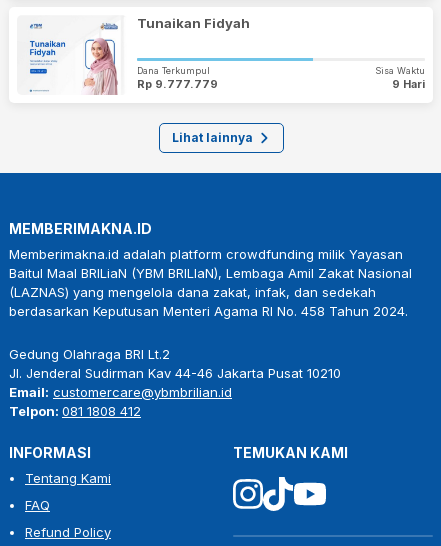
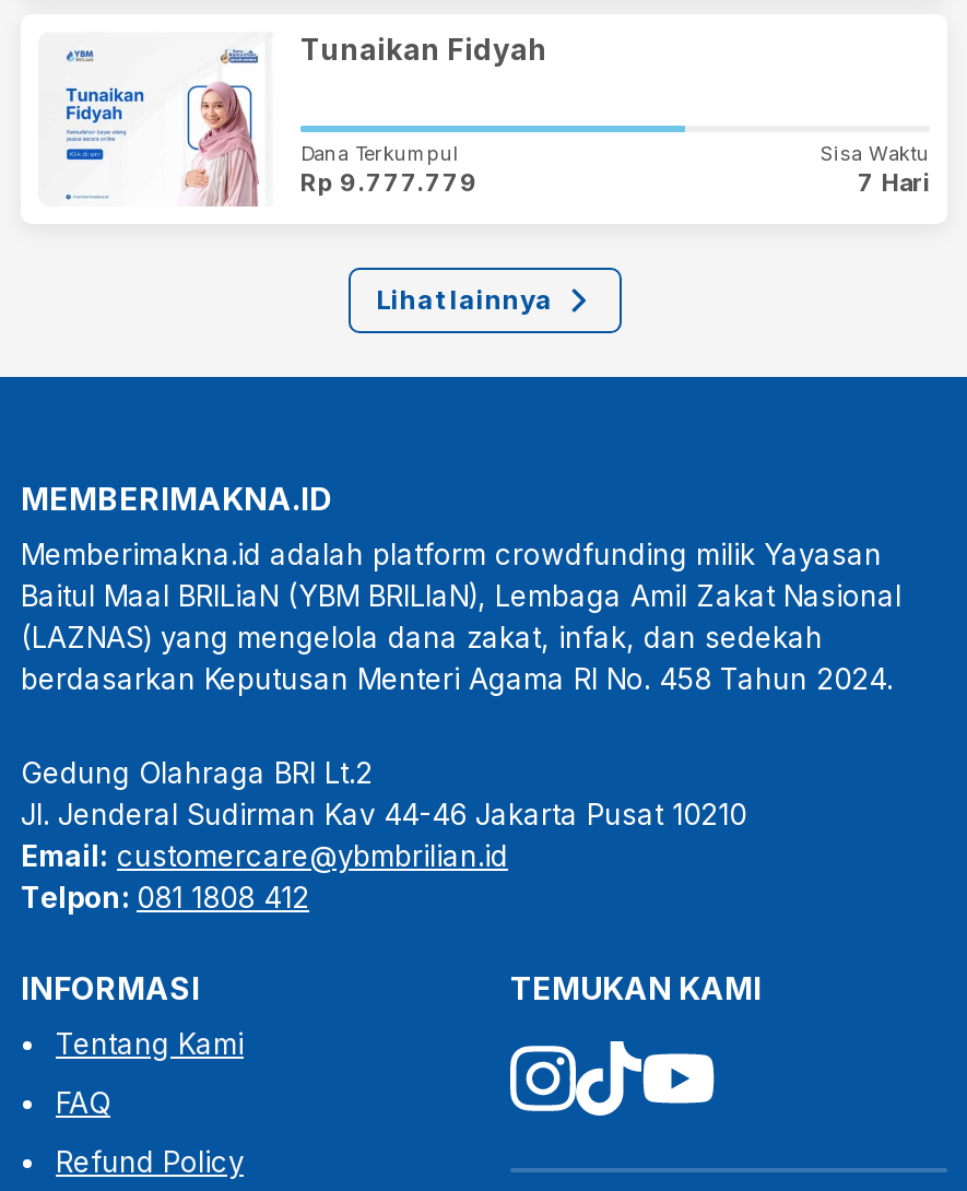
[392,76,425,90] 9 Hari -> [858,166,930,197] 7 Hari

